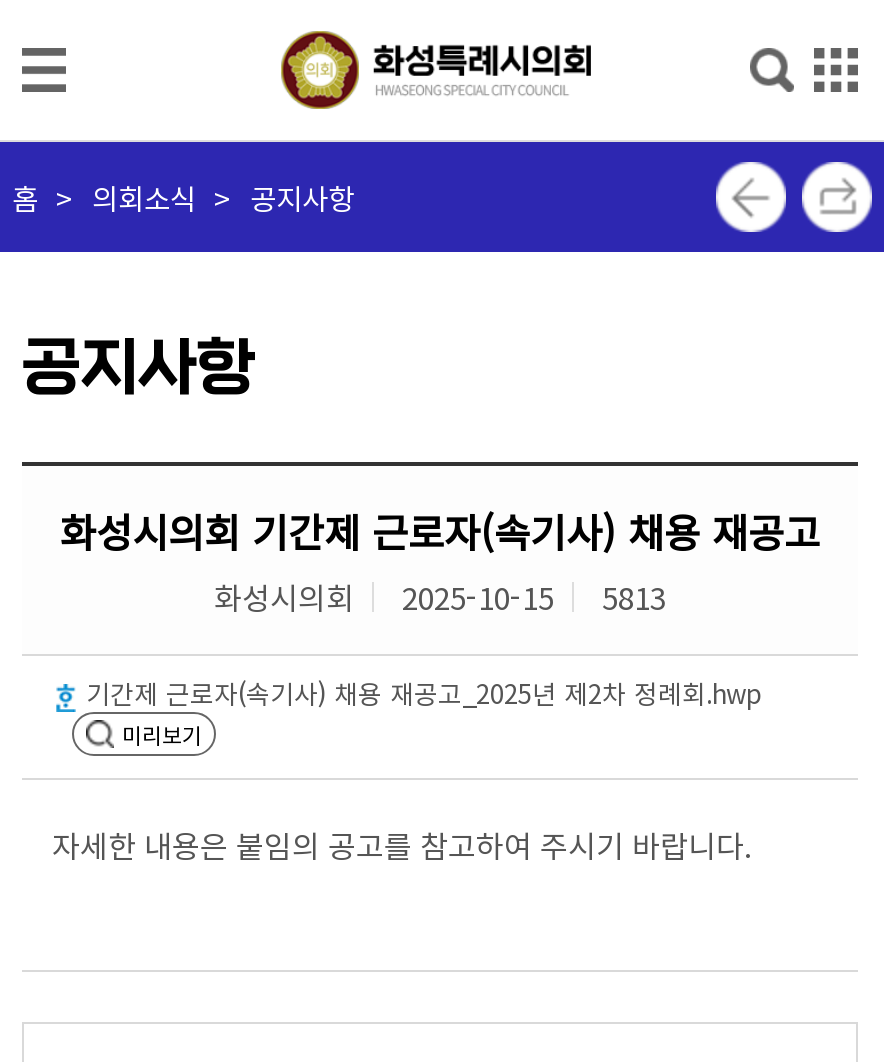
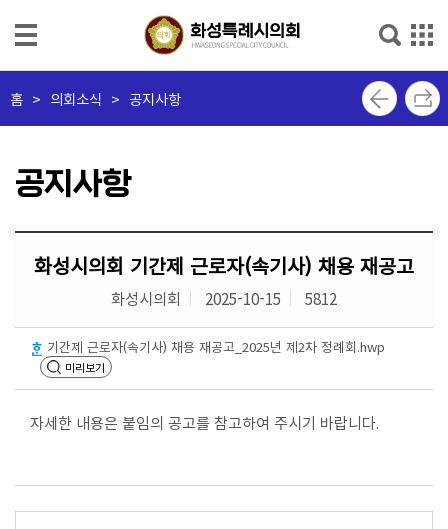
[214,574,666,618] 화성시의회 2025-10-15 5813 -> [111,287,337,309] 화성시의회 2025-10-15 5812

